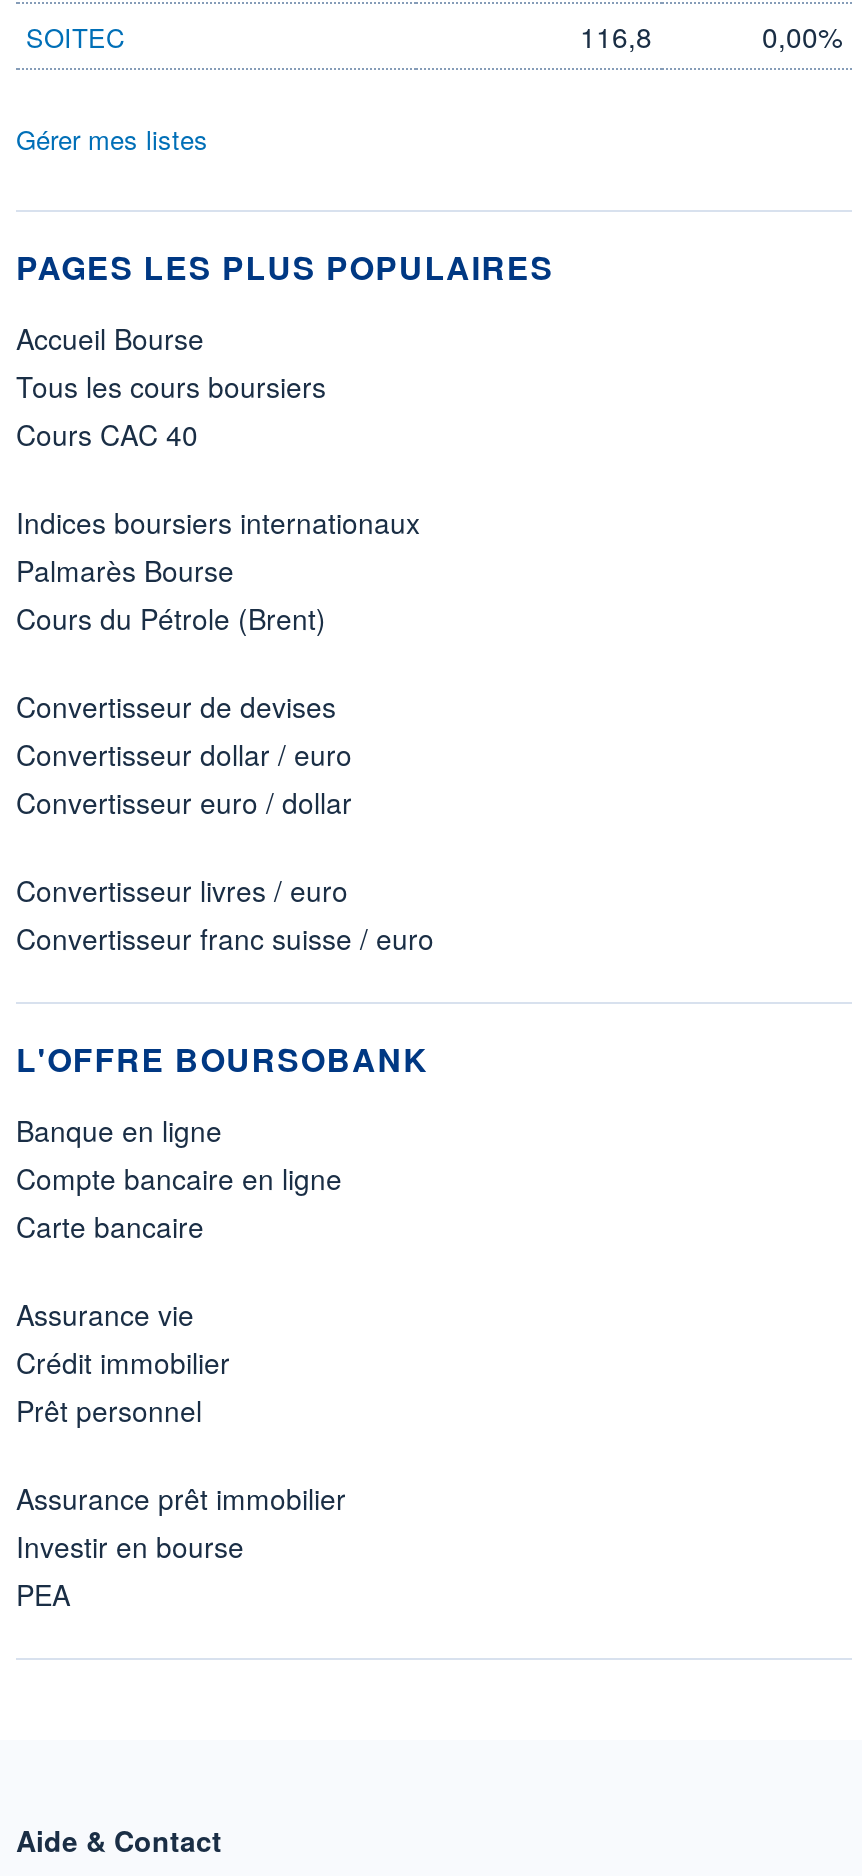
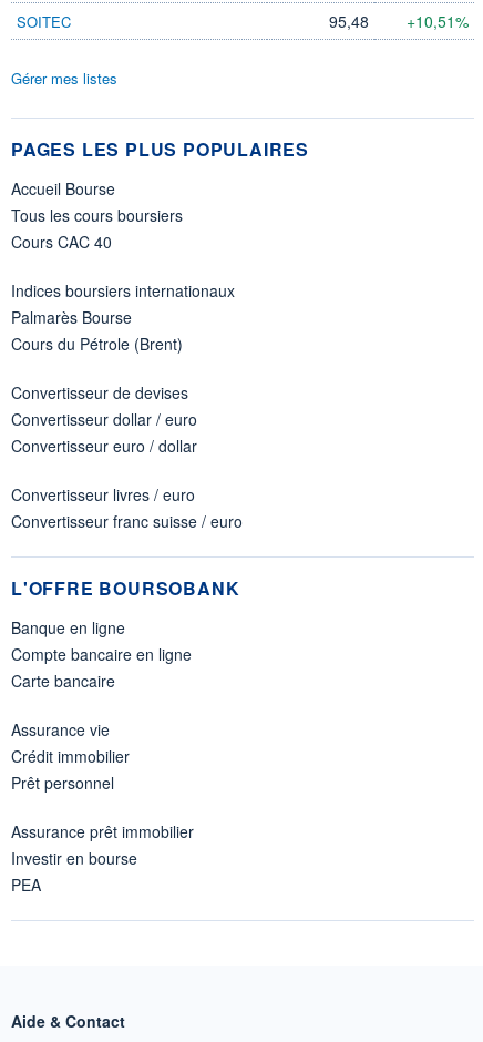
[580,16,652,56] 116,8 -> [329,10,369,32] 95,48
[762,16,842,56] 0,00% -> [407,10,469,32] +10,51%

